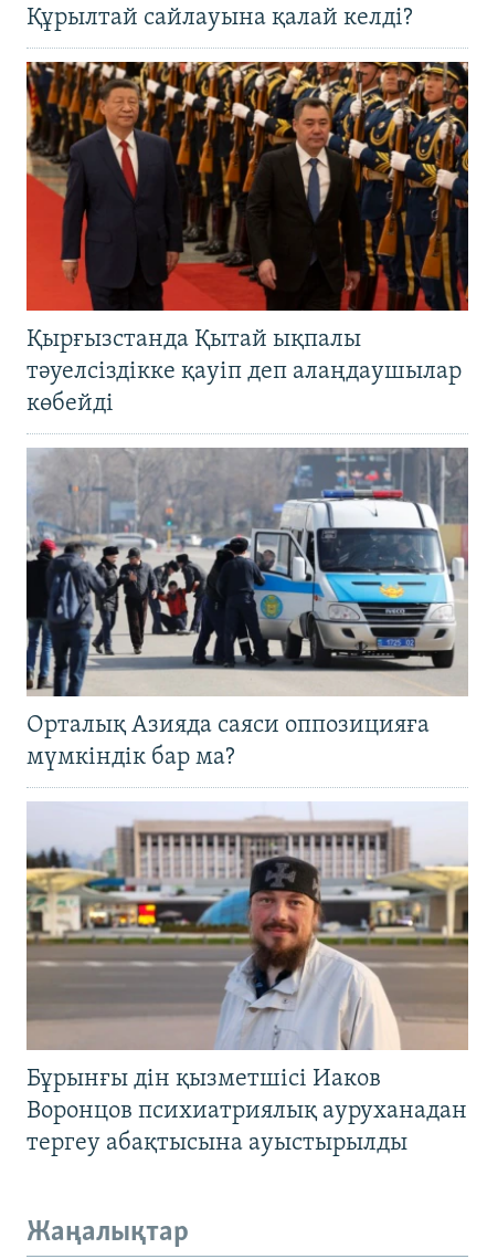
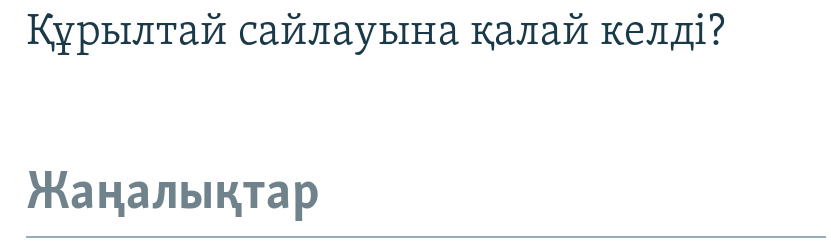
[25,61,469,417] [image] | Қырғызстанда Қытай ықпалы | тәуелсіздікке қауіп деп алаңдаушылар | көбейді -> none
[25,447,469,770] [image] | Орталық Азияда саяси оппозицияға | мүмкіндік бар ма? -> none
[25,802,469,1156] [image] | Бұрынғы дін қызметшісі Иаков | Воронцов психиатриялық ауруханадан | тергеу абақтысына ауыстырылды -> none

